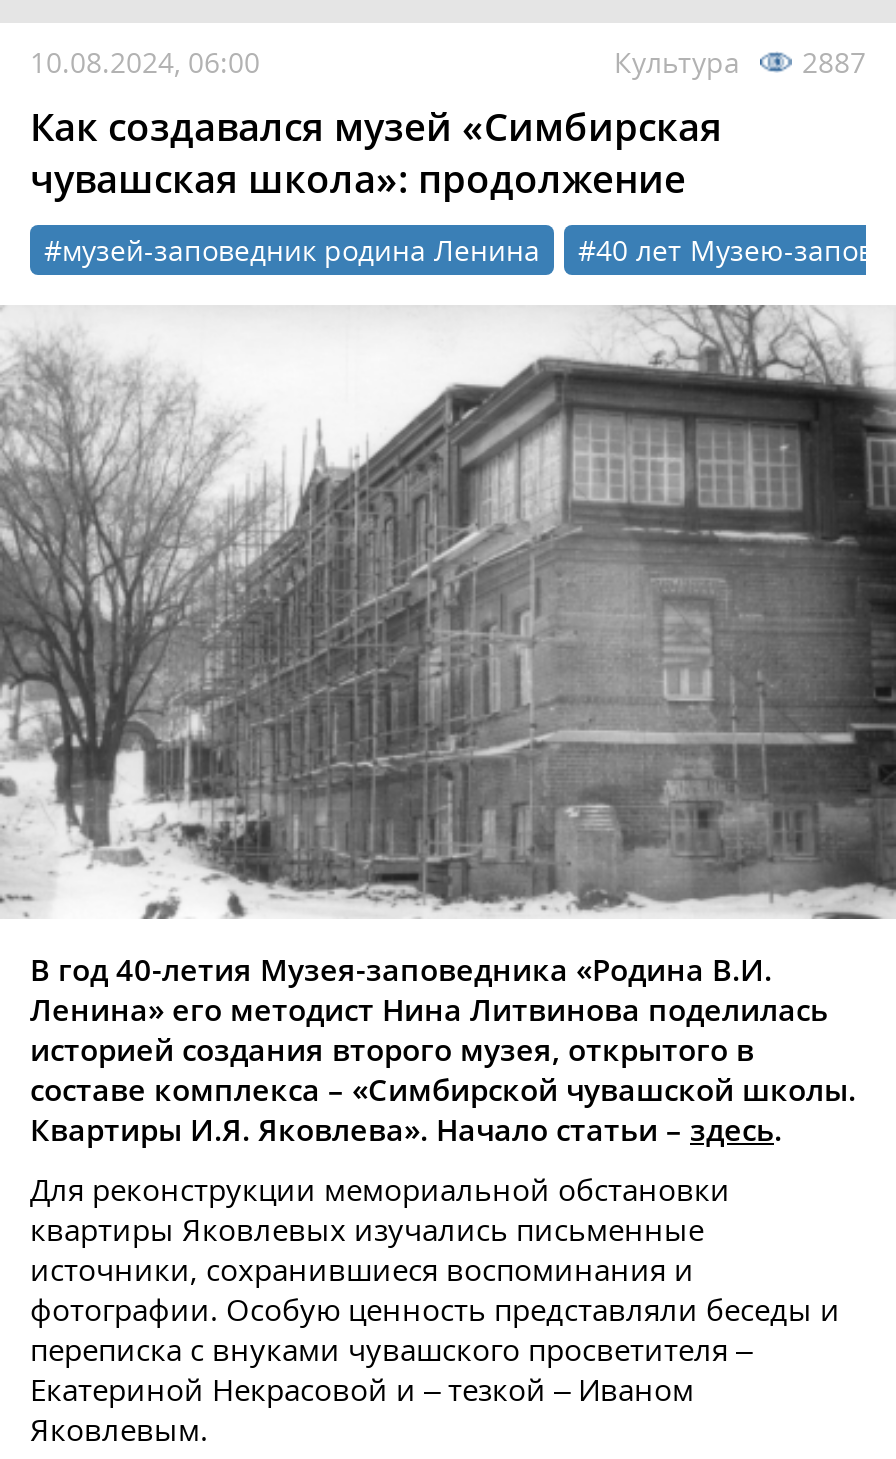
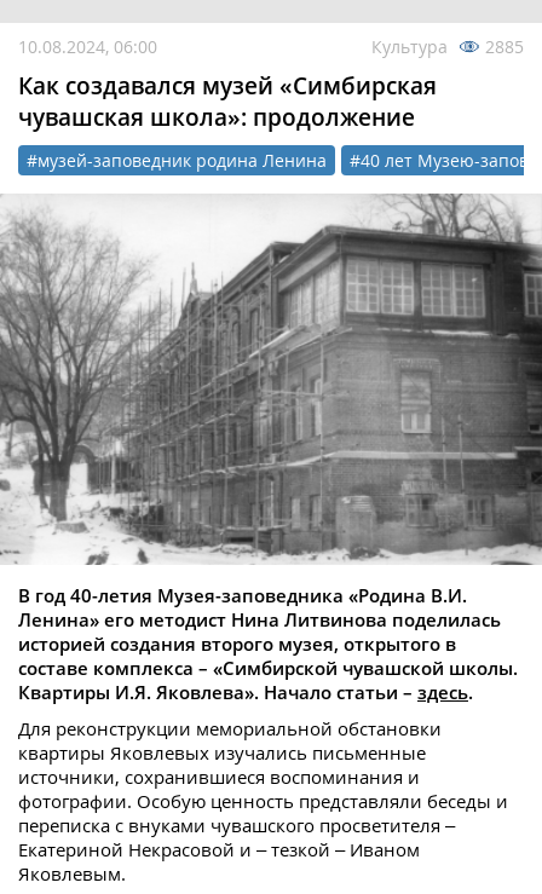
[614,43,866,81] Культура 2887 -> [371,35,524,58] Культура 2885

